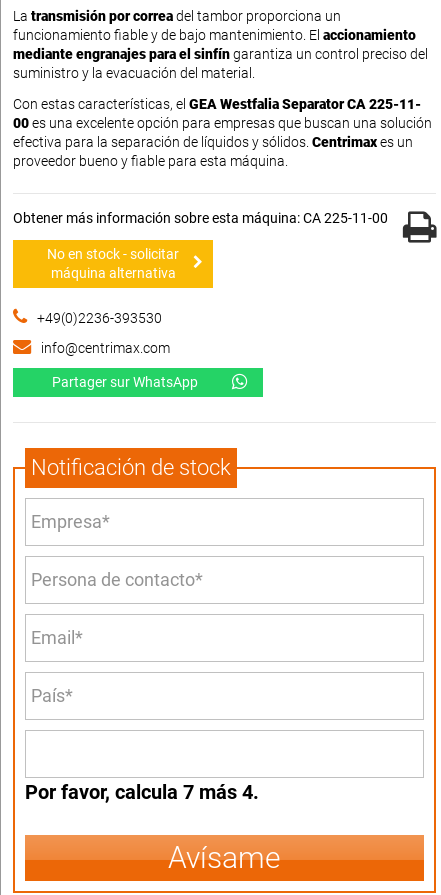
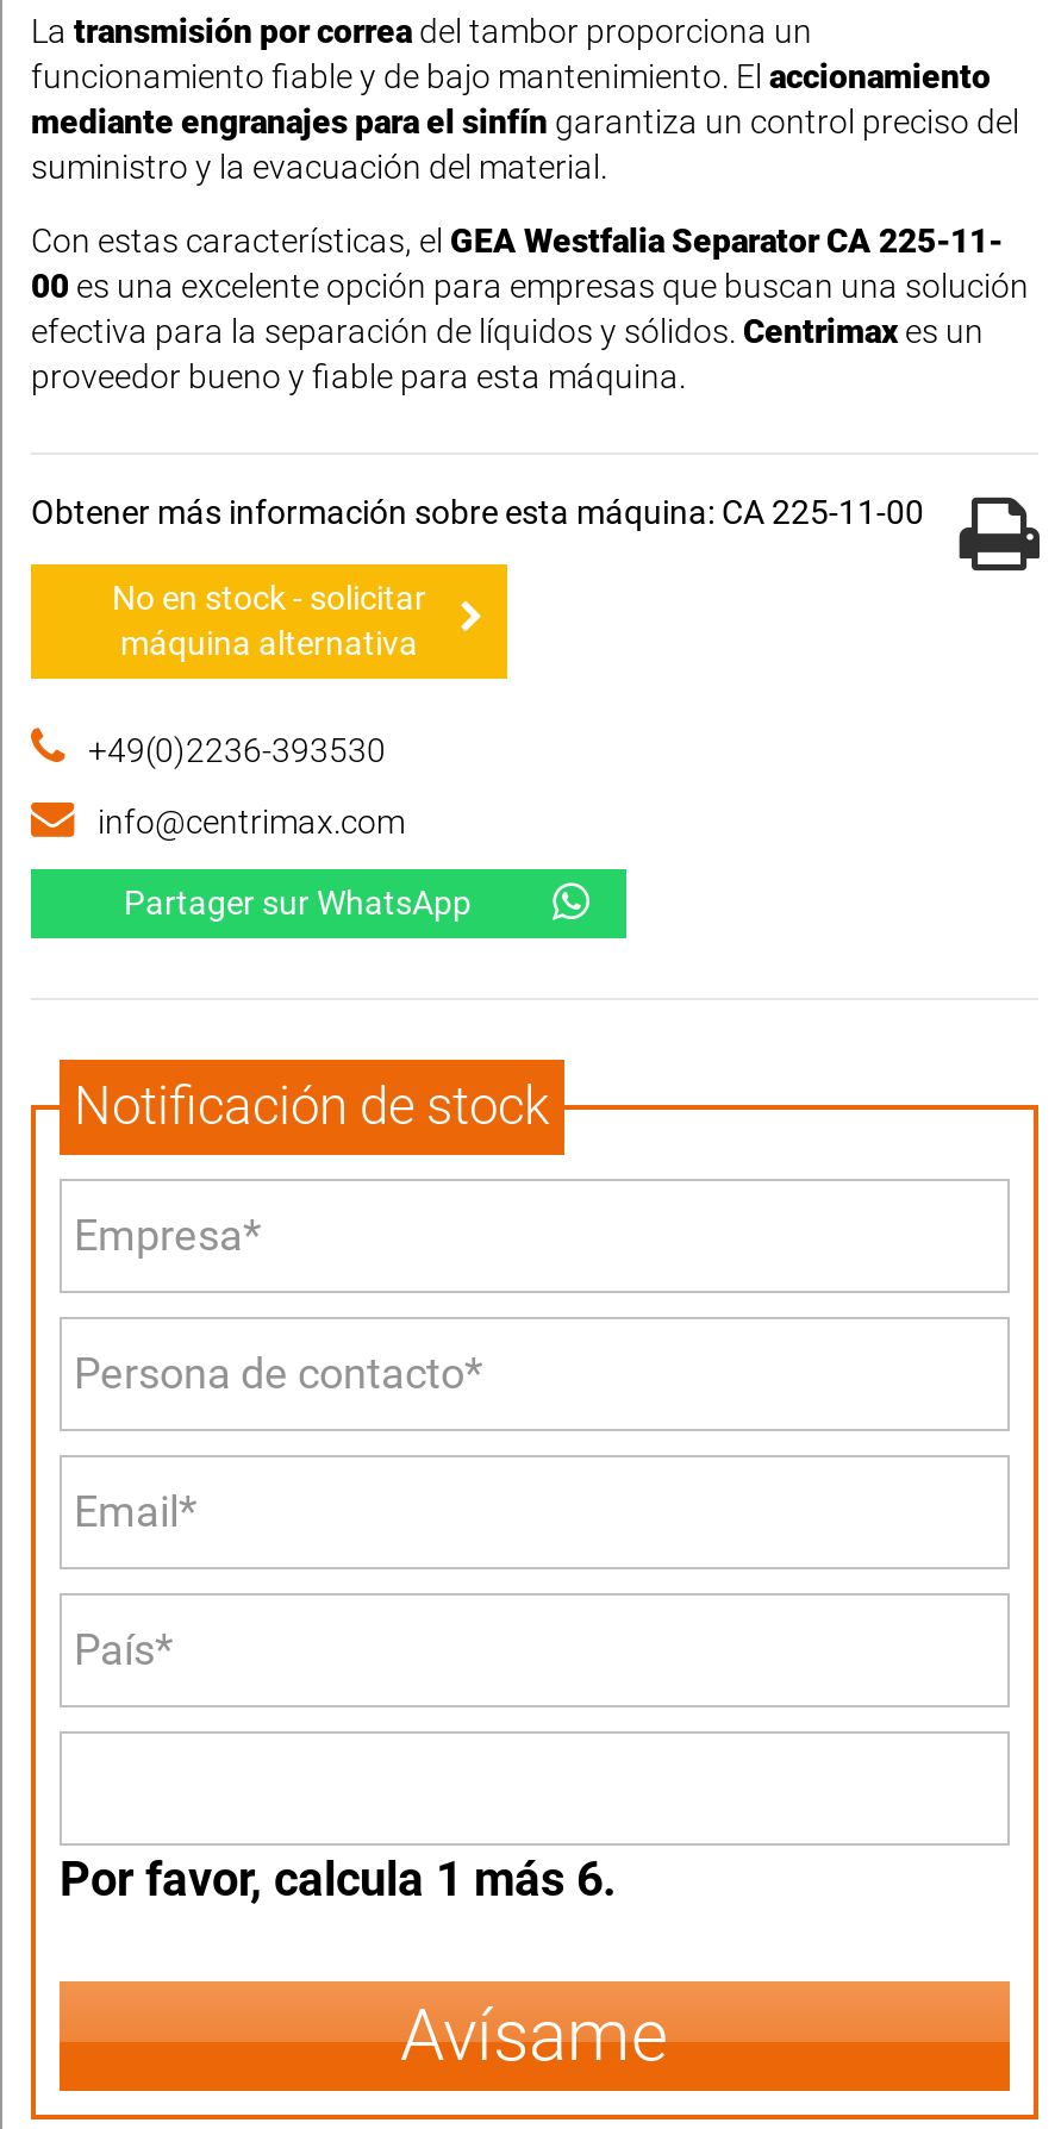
[25,780,259,804] Por favor, calcula 7 más 4. -> [60,1851,617,1908] Por favor, calcula 1 más 6.

